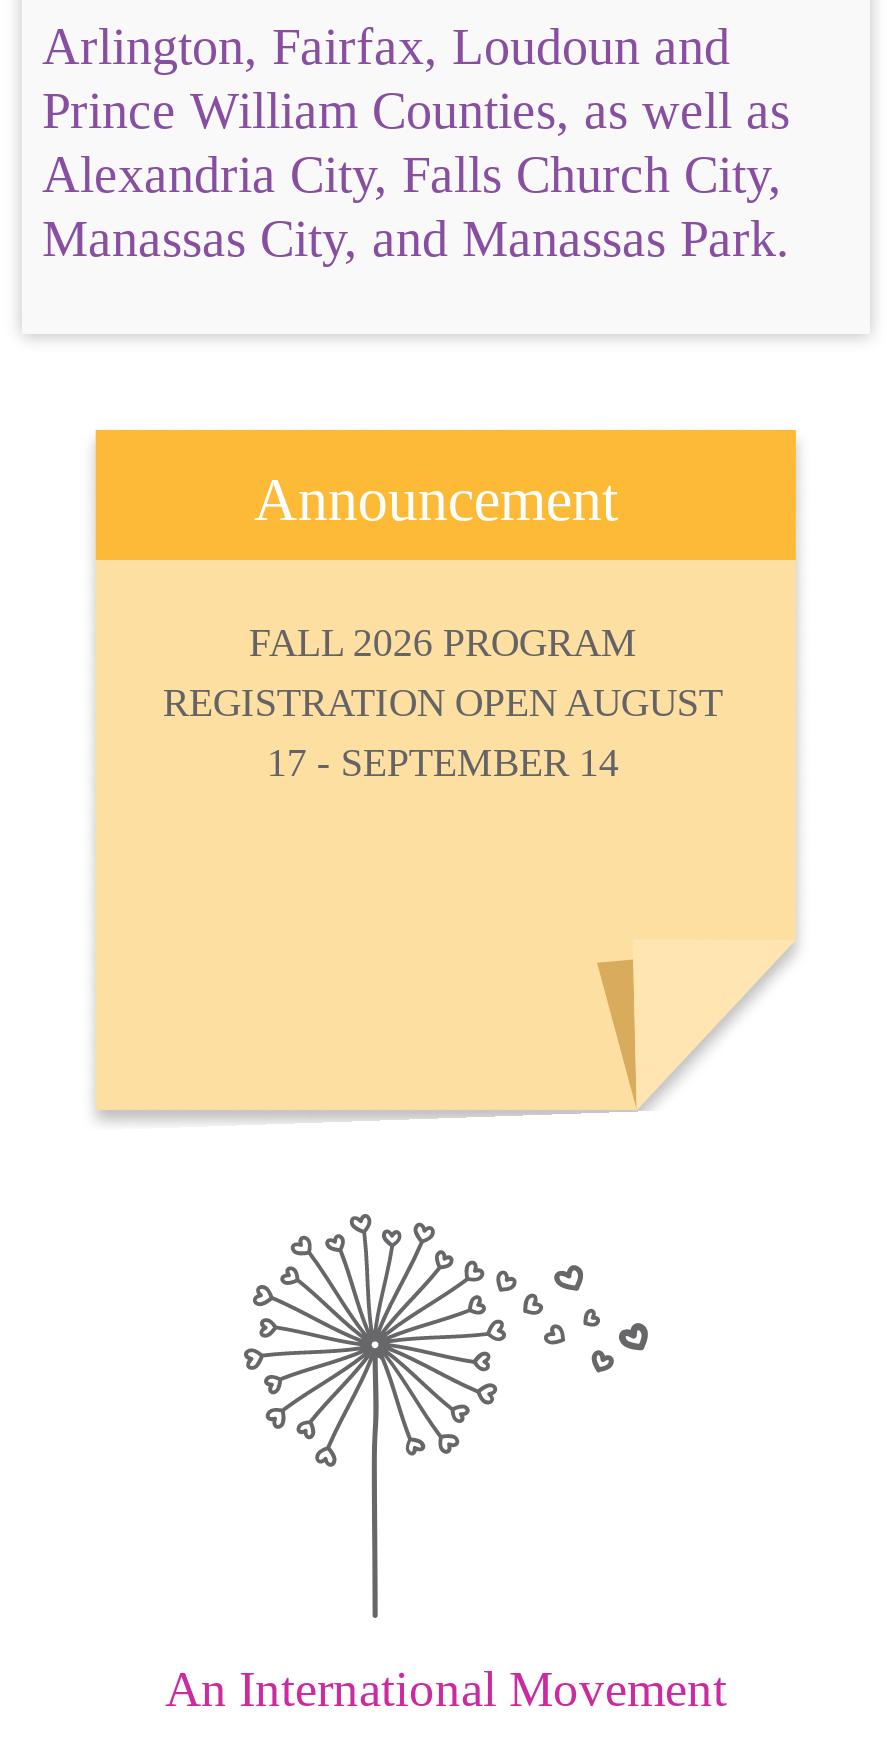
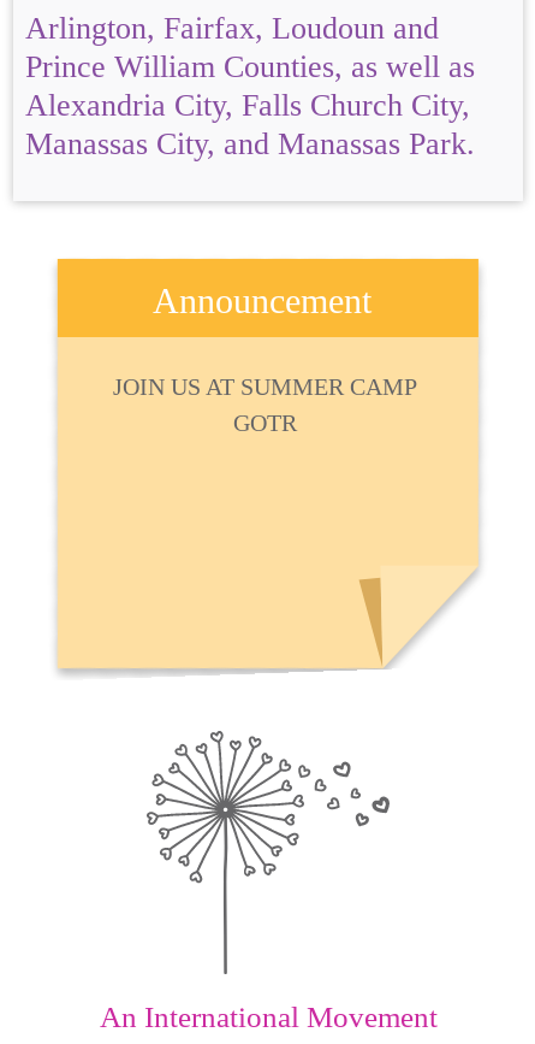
[163,620,723,784] FALL 2026 PROGRAM | REGISTRATION OPEN AUGUST | 17 - SEPTEMBER 14 -> [113,373,418,436] JOIN US AT SUMMER CAMP | GOTR

